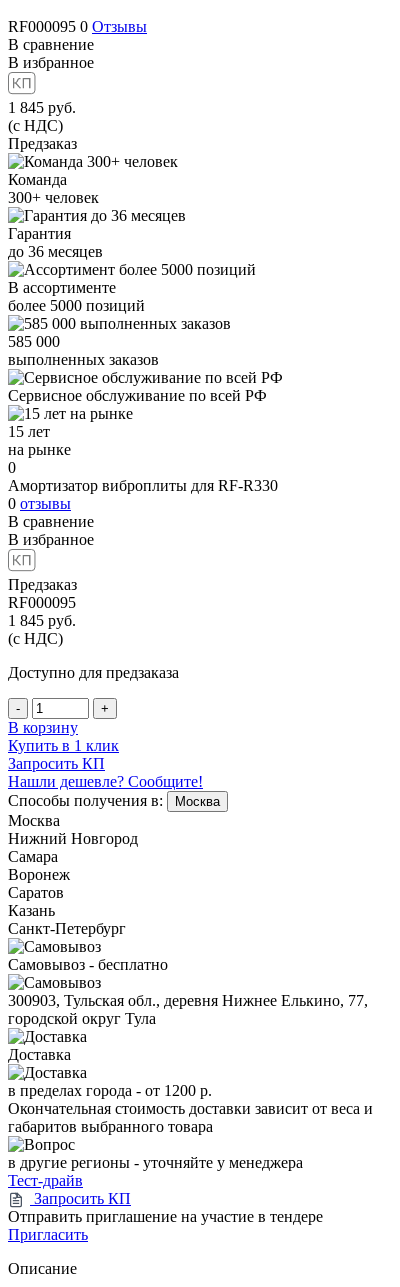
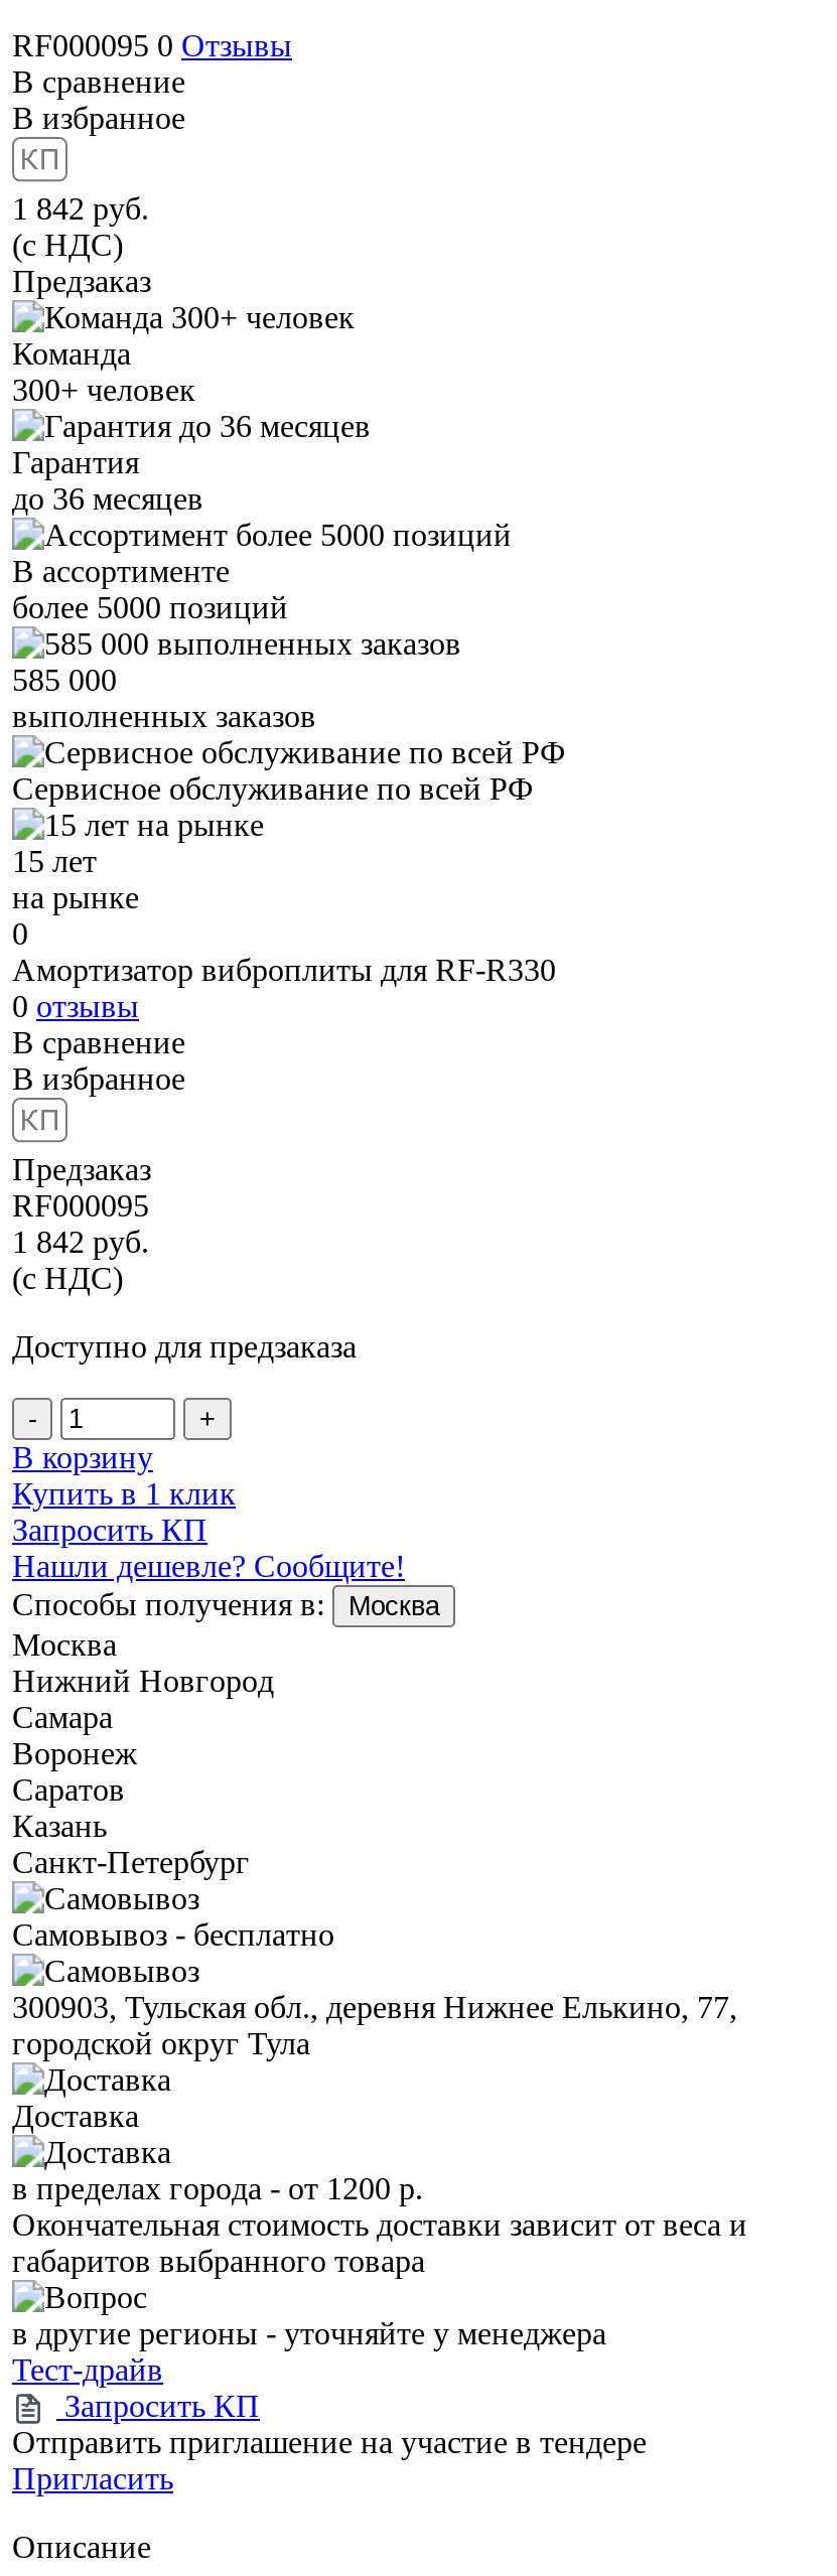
[8,99,76,116] 1 845 руб. -> [12,191,149,225] 1 842 руб.
[8,612,76,629] 1 845 руб. -> [12,1224,149,1259] 1 842 руб.

